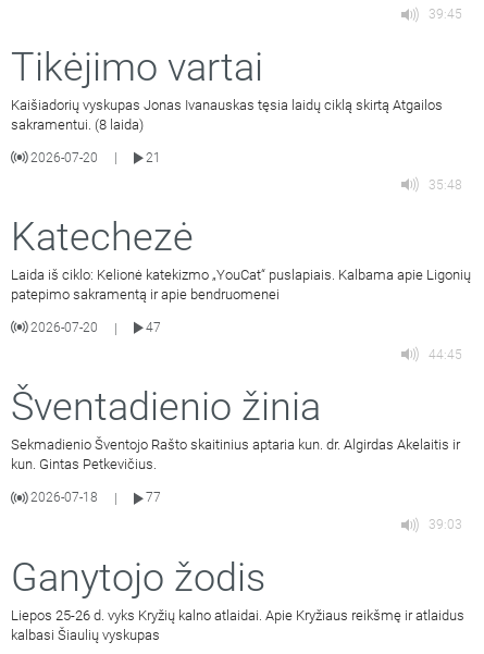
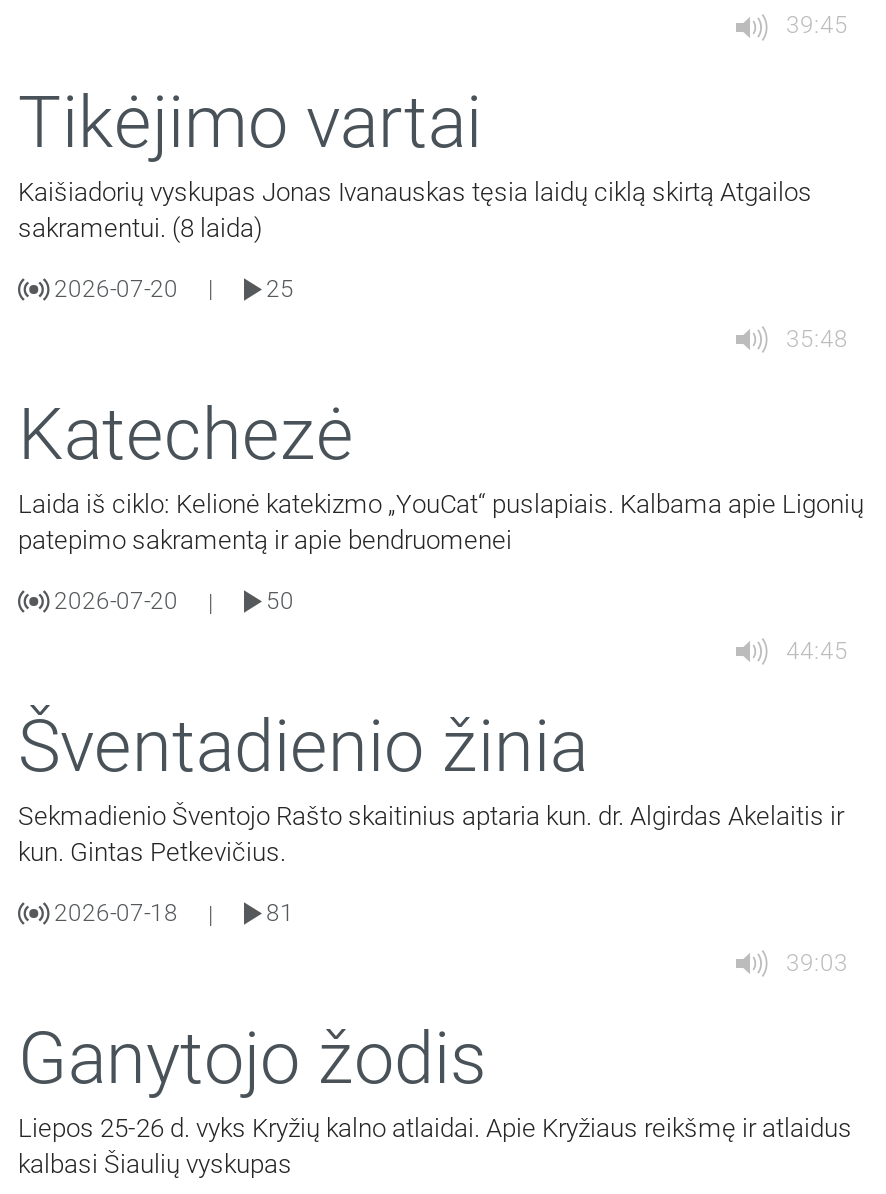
[146,150,161,165] 21 -> [266,274,294,302] 25
[146,320,161,335] 47 -> [266,587,294,615] 50
[146,490,161,505] 77 -> [266,900,294,928] 81

